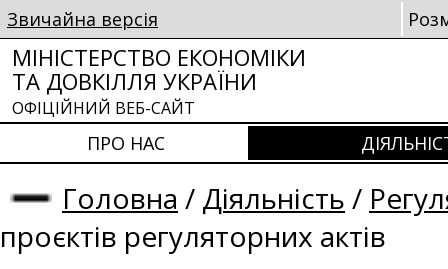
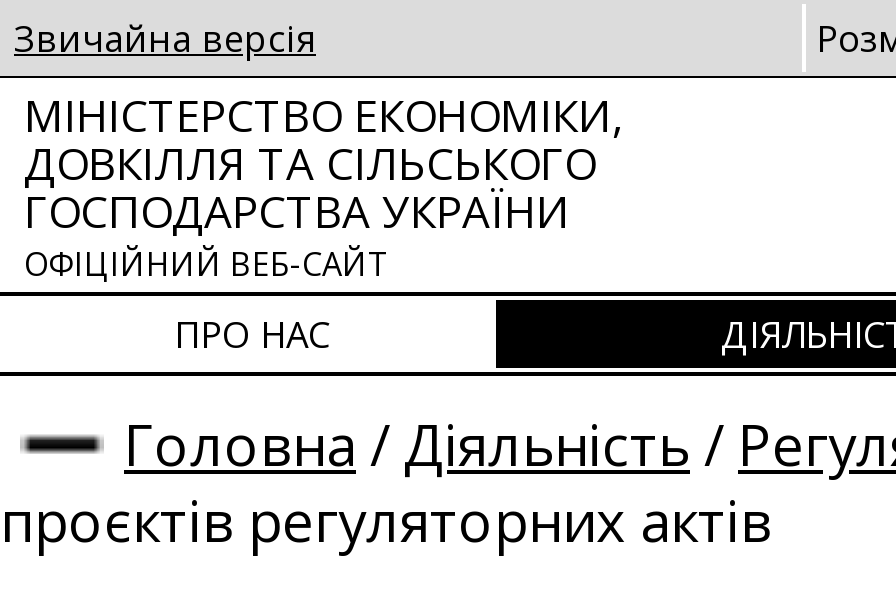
[12,42,306,96] МІНІСТЕРСТВО ЕКОНОМІКИ | ТА ДОВКІЛЛЯ УКРАЇНИ -> [24,84,624,240] МІНІСТЕРСТВО ЕКОНОМІКИ, | ДОВКІЛЛЯ ТА СІЛЬСЬКОГО | ГОСПОДАРСТВА УКРАЇНИ

